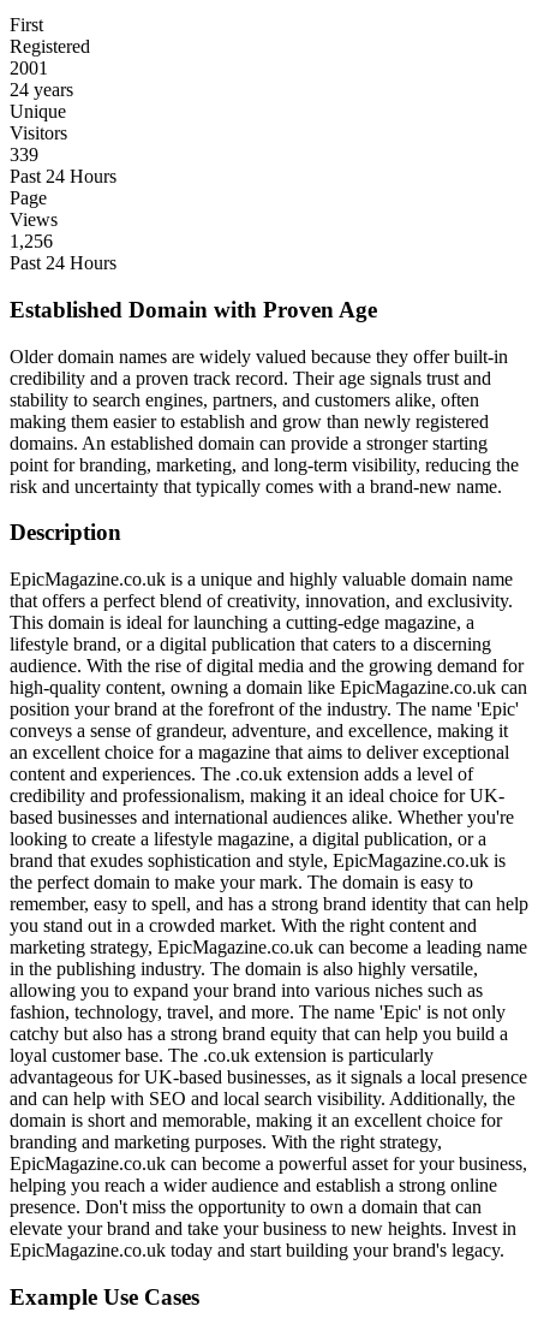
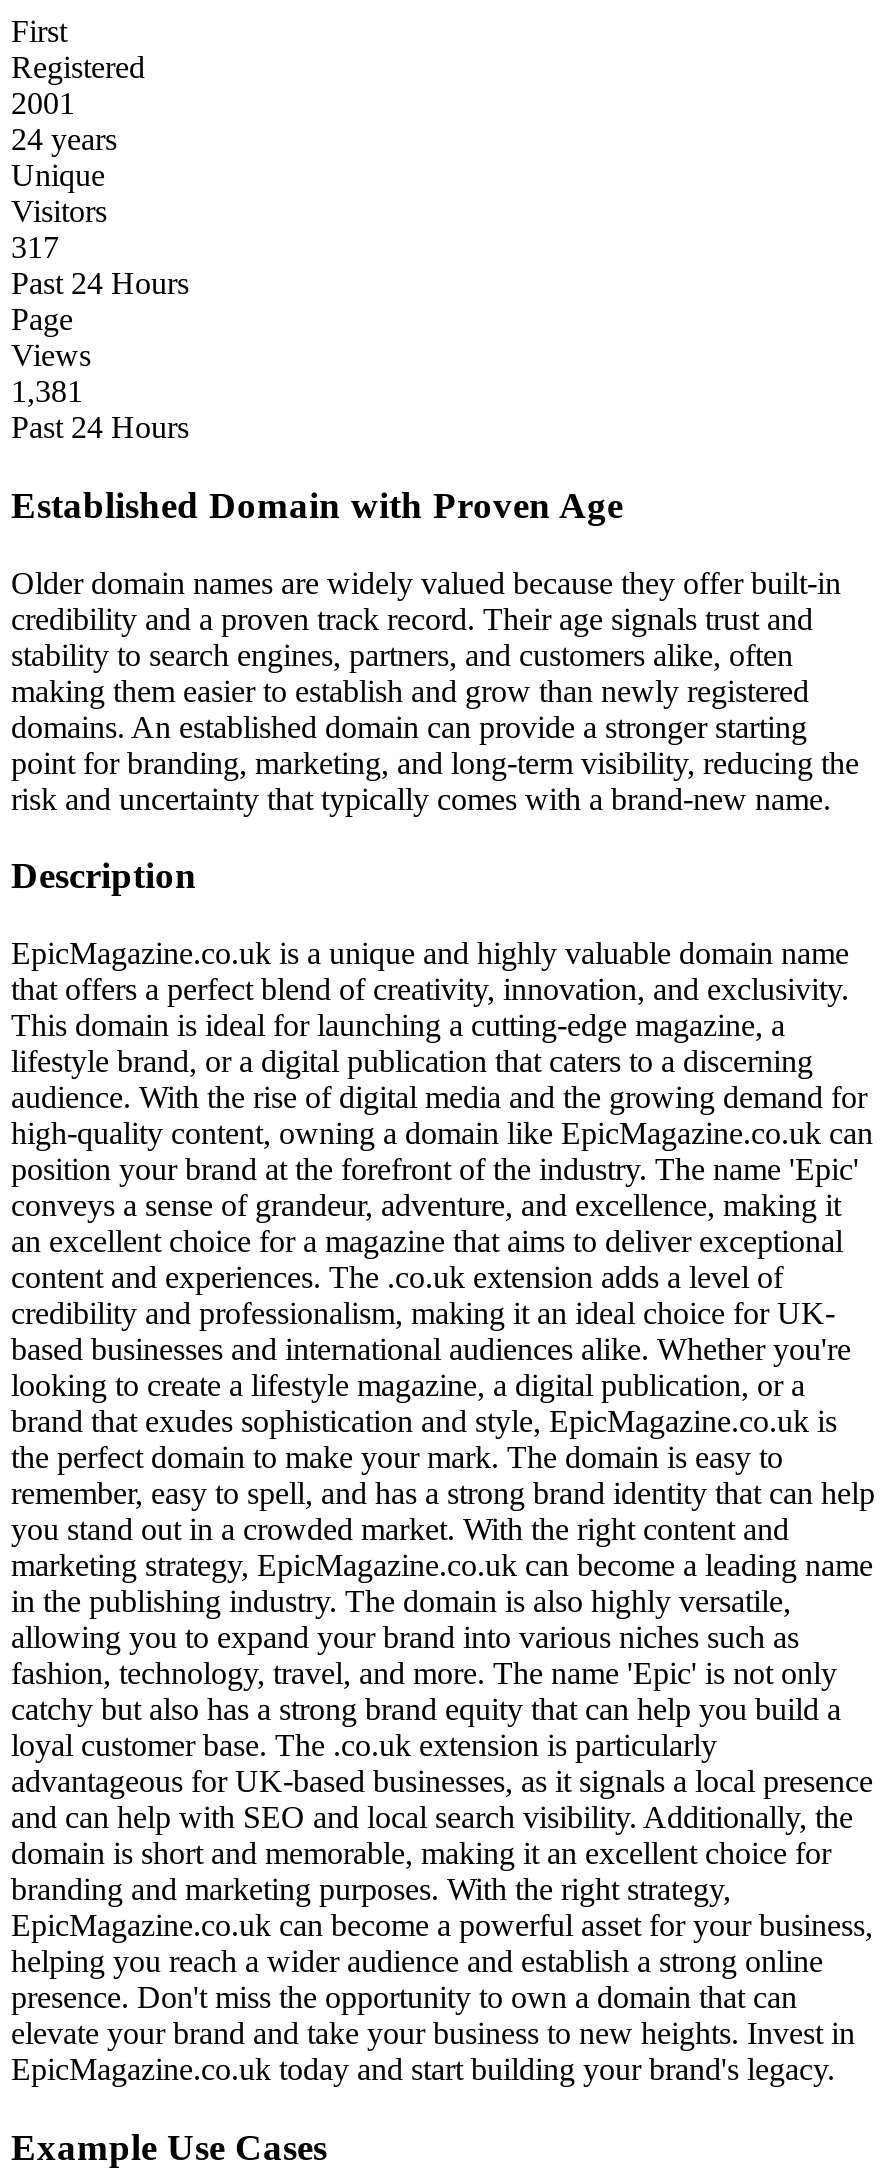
[10,145,38,165] 339 -> [11,230,59,264] 317
[10,231,53,252] 1,256 -> [11,374,83,408] 1,381

